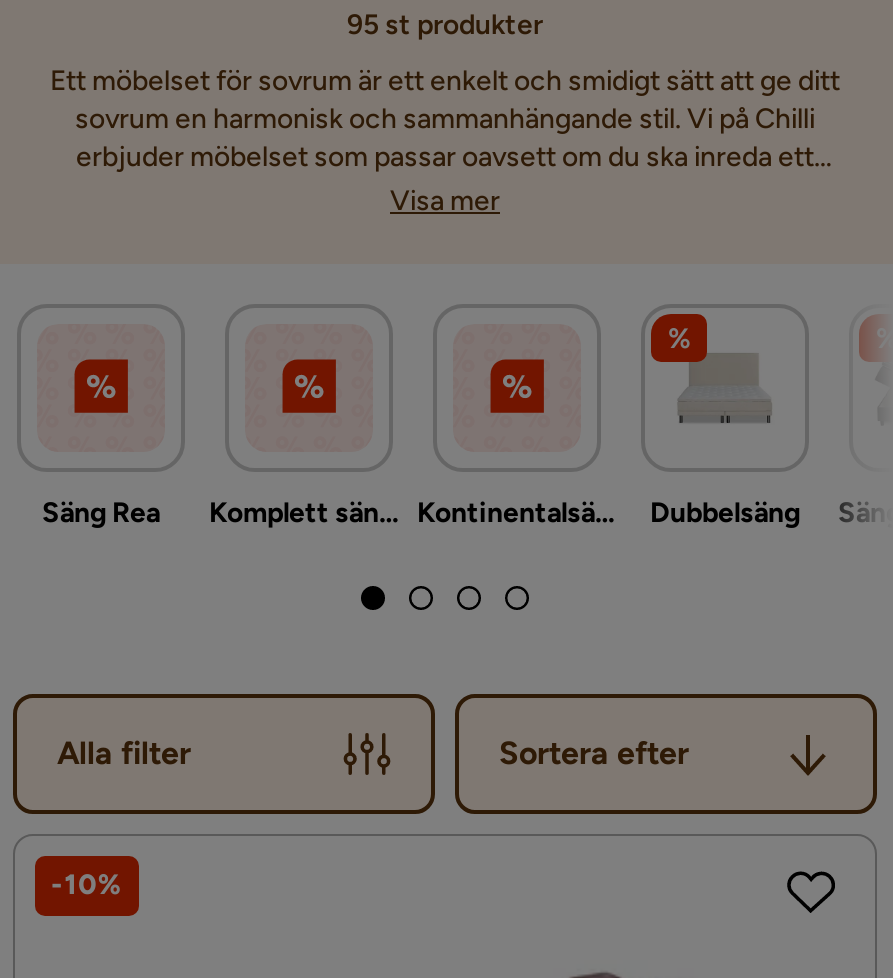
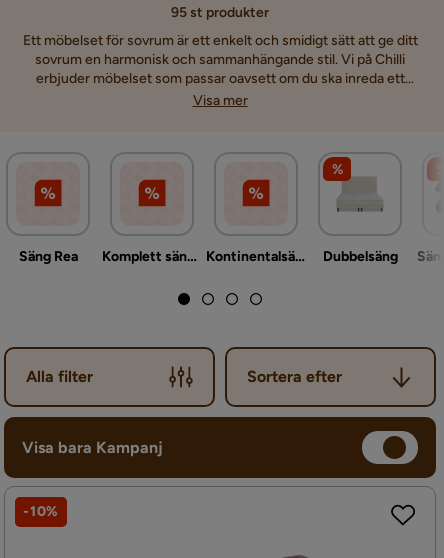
none -> [22,437,163,456] Visa bara Kampanj

